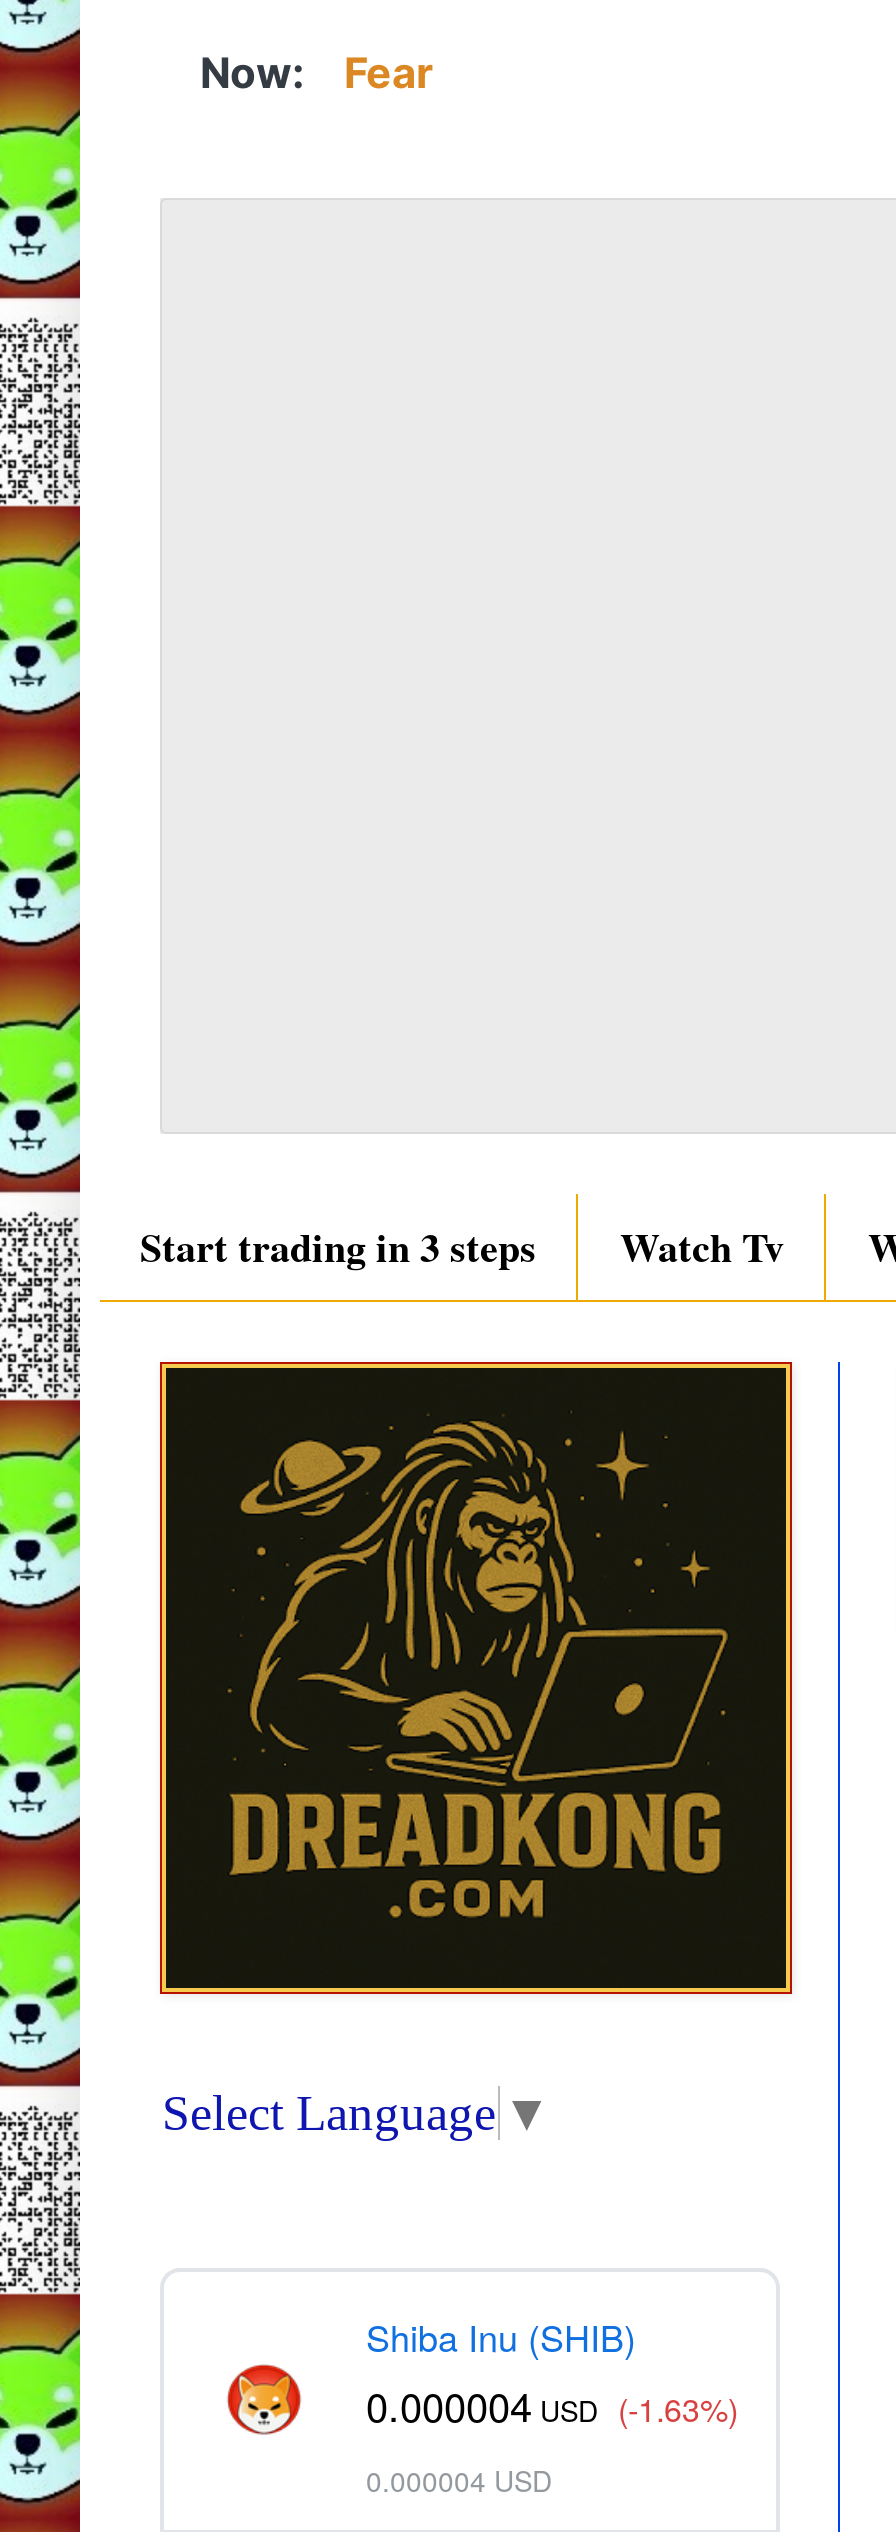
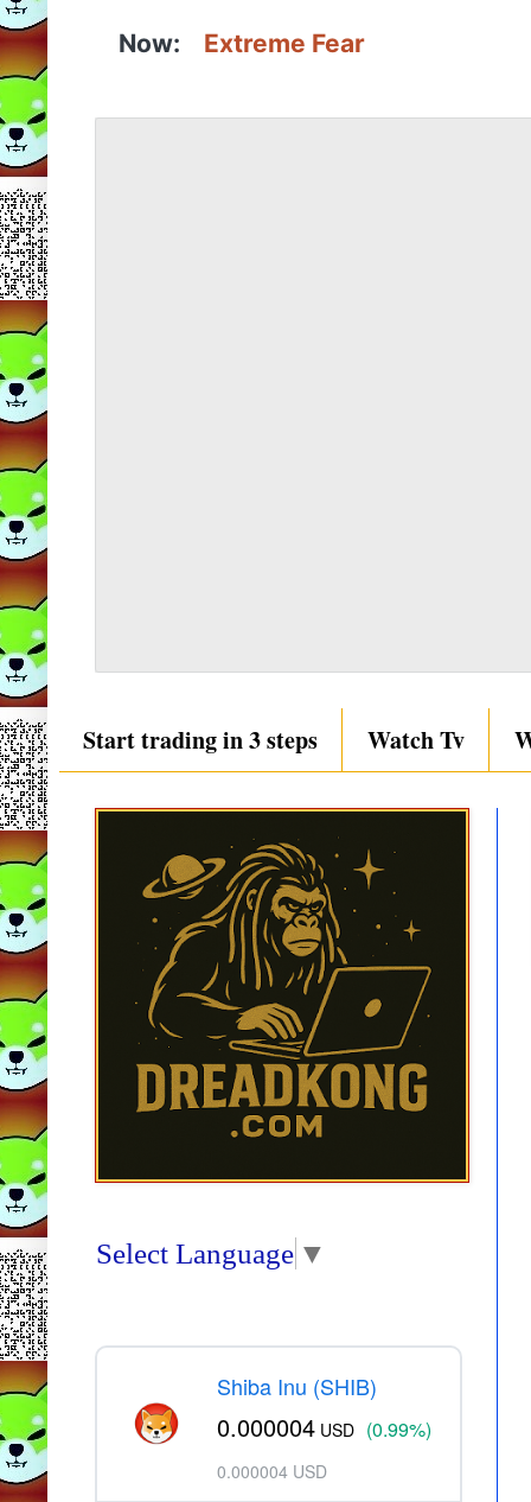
[344,48,434,98] Fear -> [204,28,365,58] Extreme Fear
[366,2376,738,2434] 0.000004 USD (-1.63%) -> [217,1409,431,1444] 0.000004 USD (0.99%)

